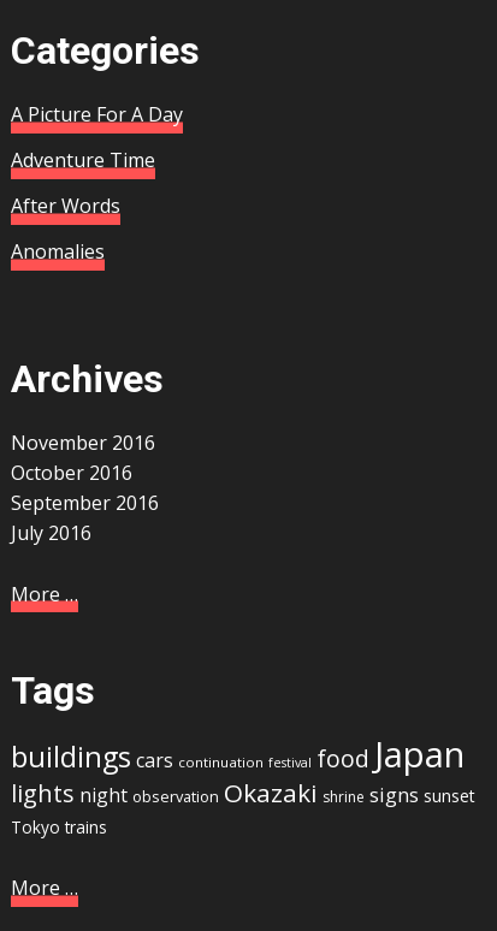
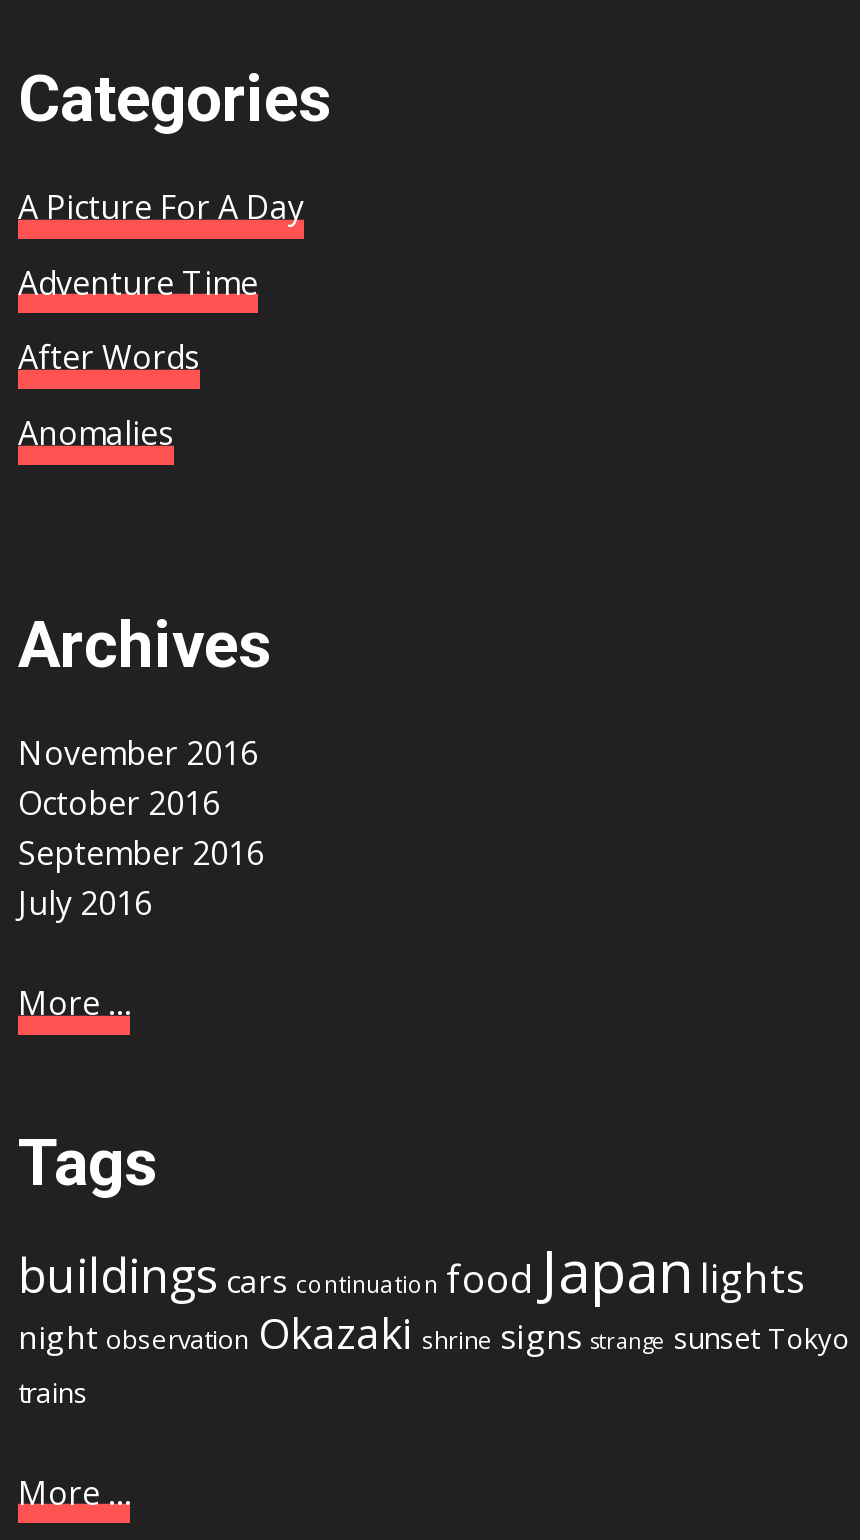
[11,731,475,839] buildings cars continuation festival food Japan | lights night observation Okazaki shrine signs sunset | Tokyo trains -> [18,1231,850,1411] buildings cars continuation food Japan lights | night observation Okazaki shrine signs strange sunset Tokyo | trains

